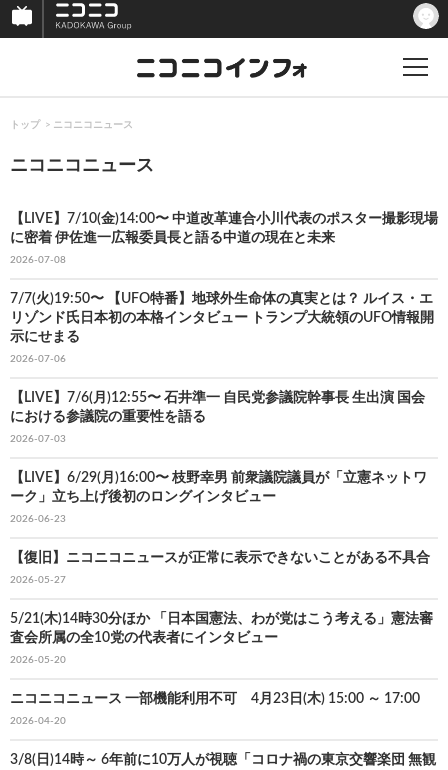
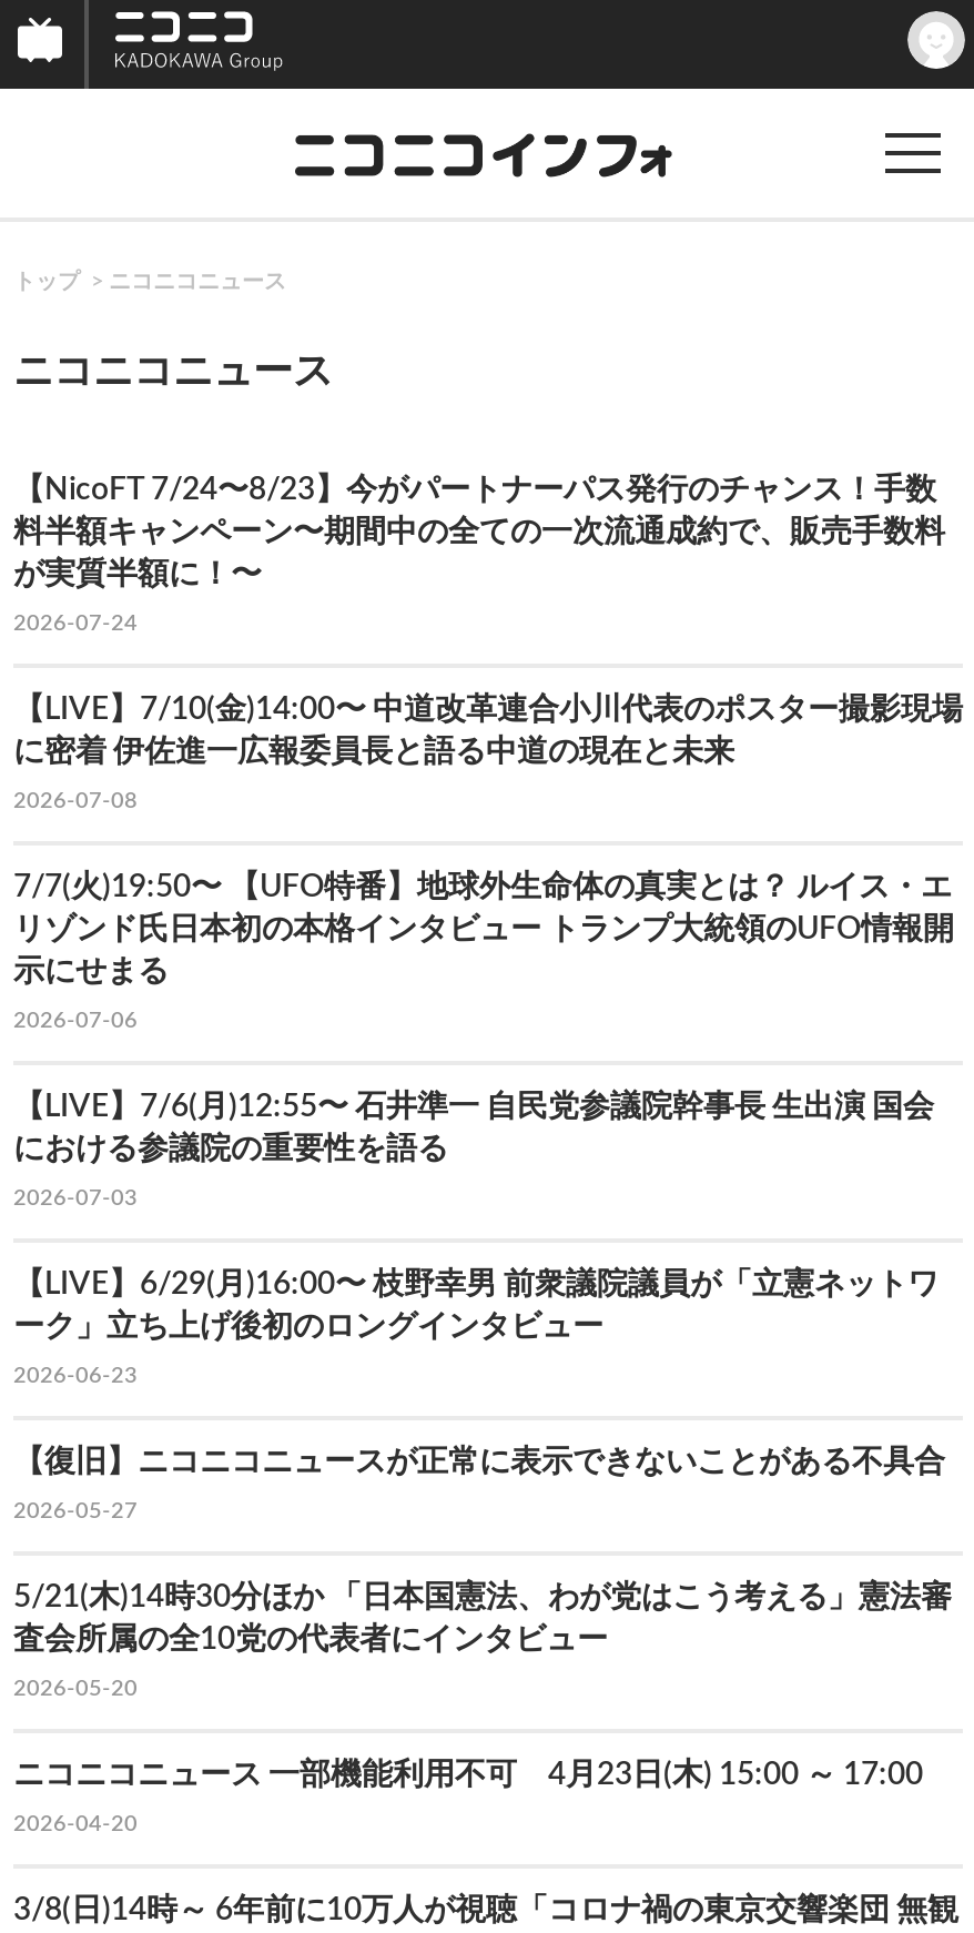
none -> [13,475,945,635] 【NicoFT 7/24〜8/23】今がパートナーパス発行のチャンス！手数 | 料半額キャンペーン〜期間中の全ての一次流通成約で、販売手数料 | が実質半額に！〜 | 2026-07-24

